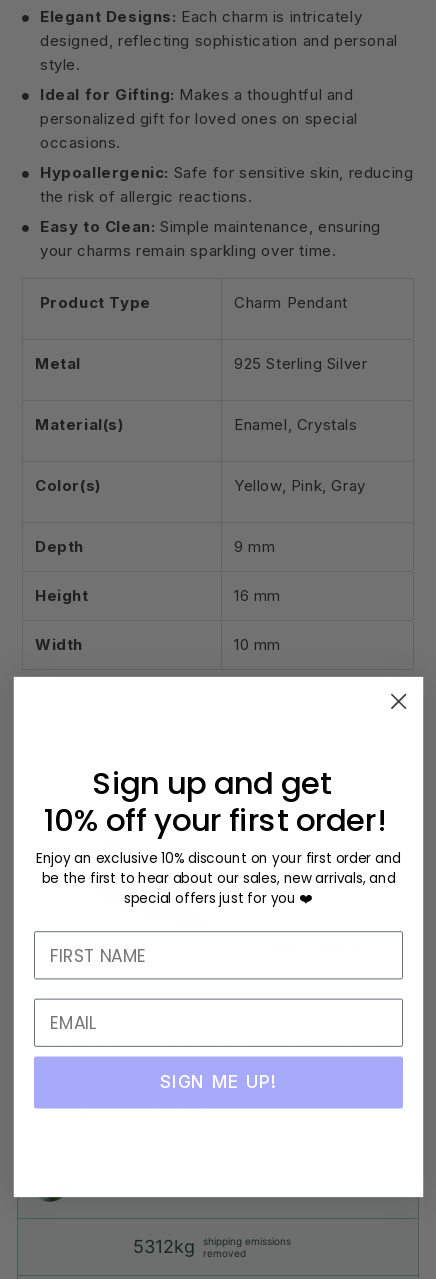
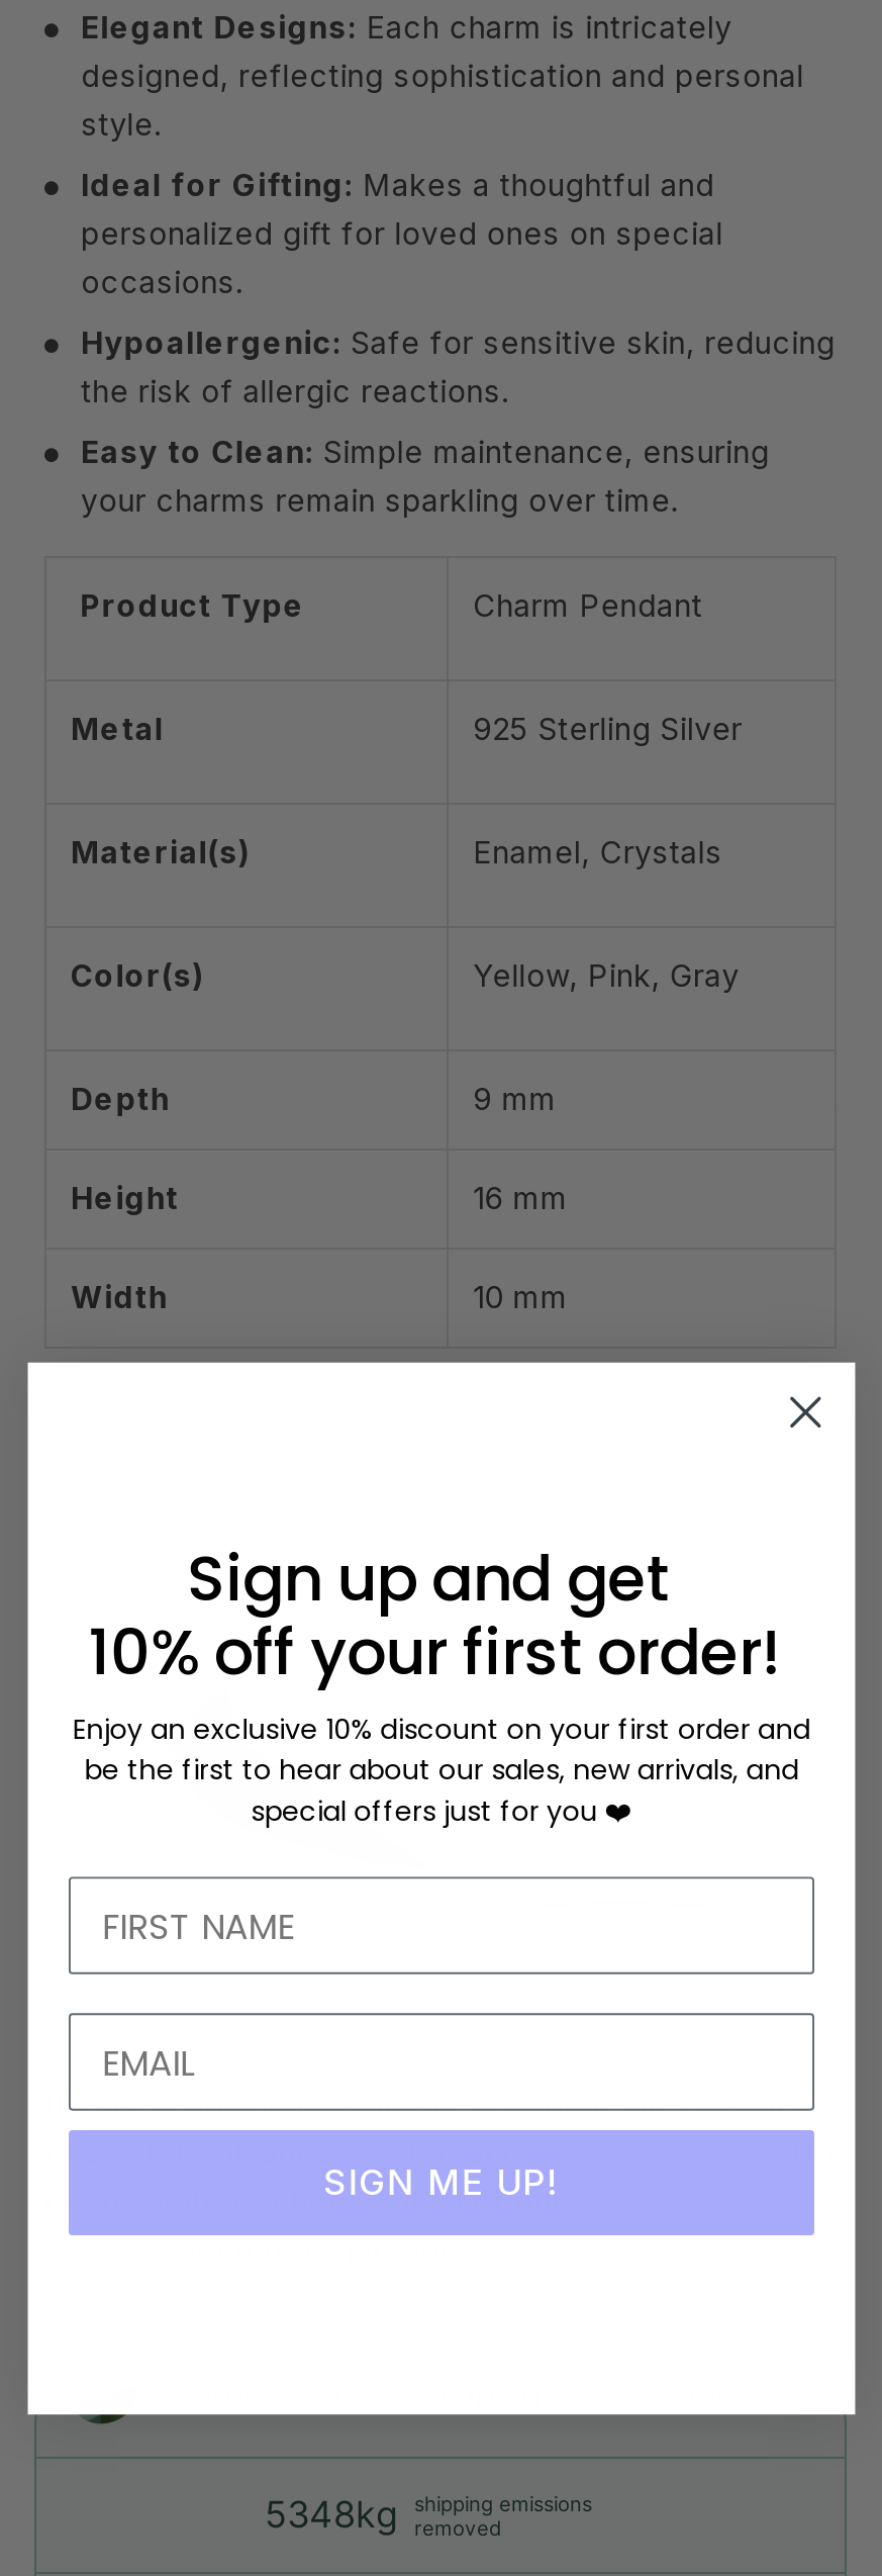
[133,1235,291,1259] 5312kg shipping emissions removed -> [265,2491,592,2540] 5348kg shipping emissions removed

